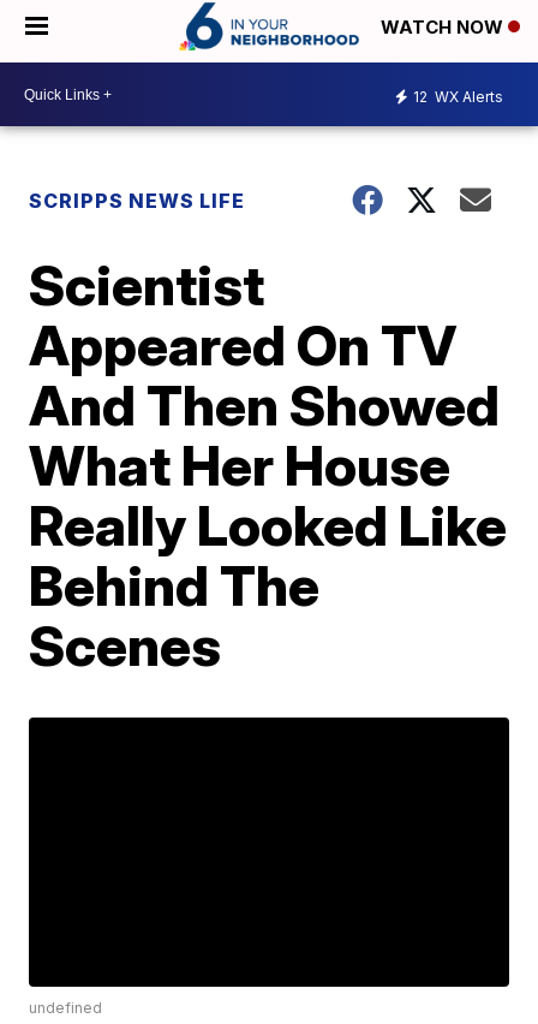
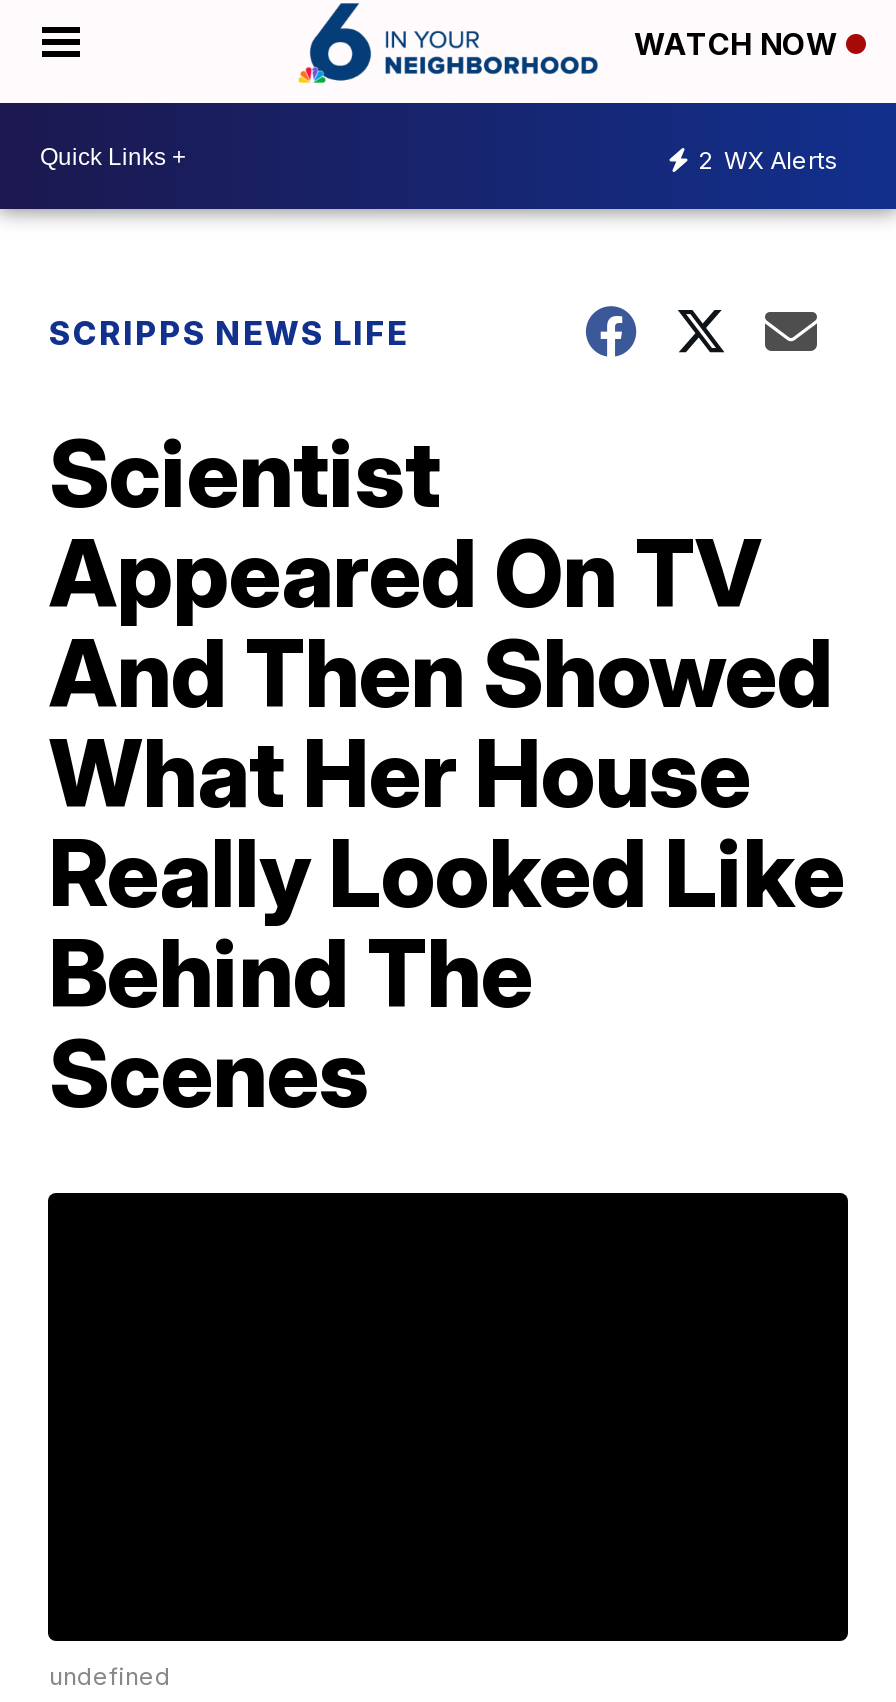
[413,87,503,105] 12 WX Alerts -> [698,144,838,174] 2 WX Alerts

